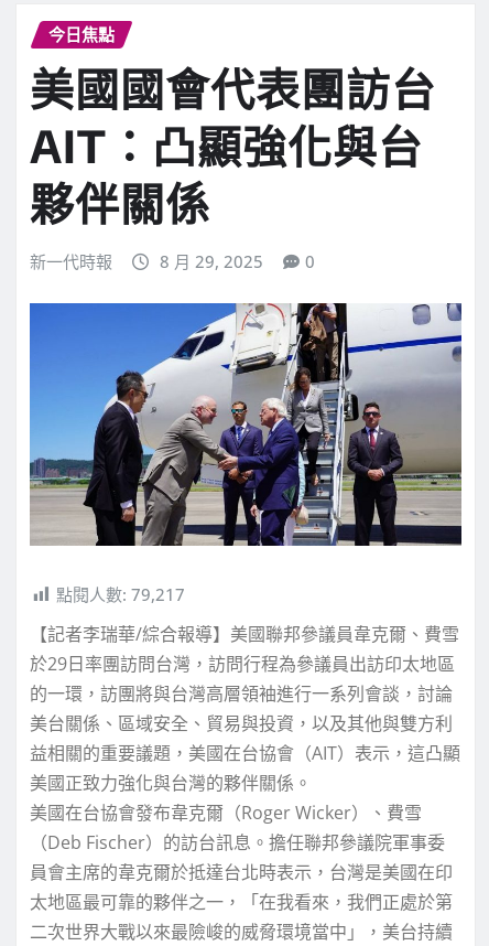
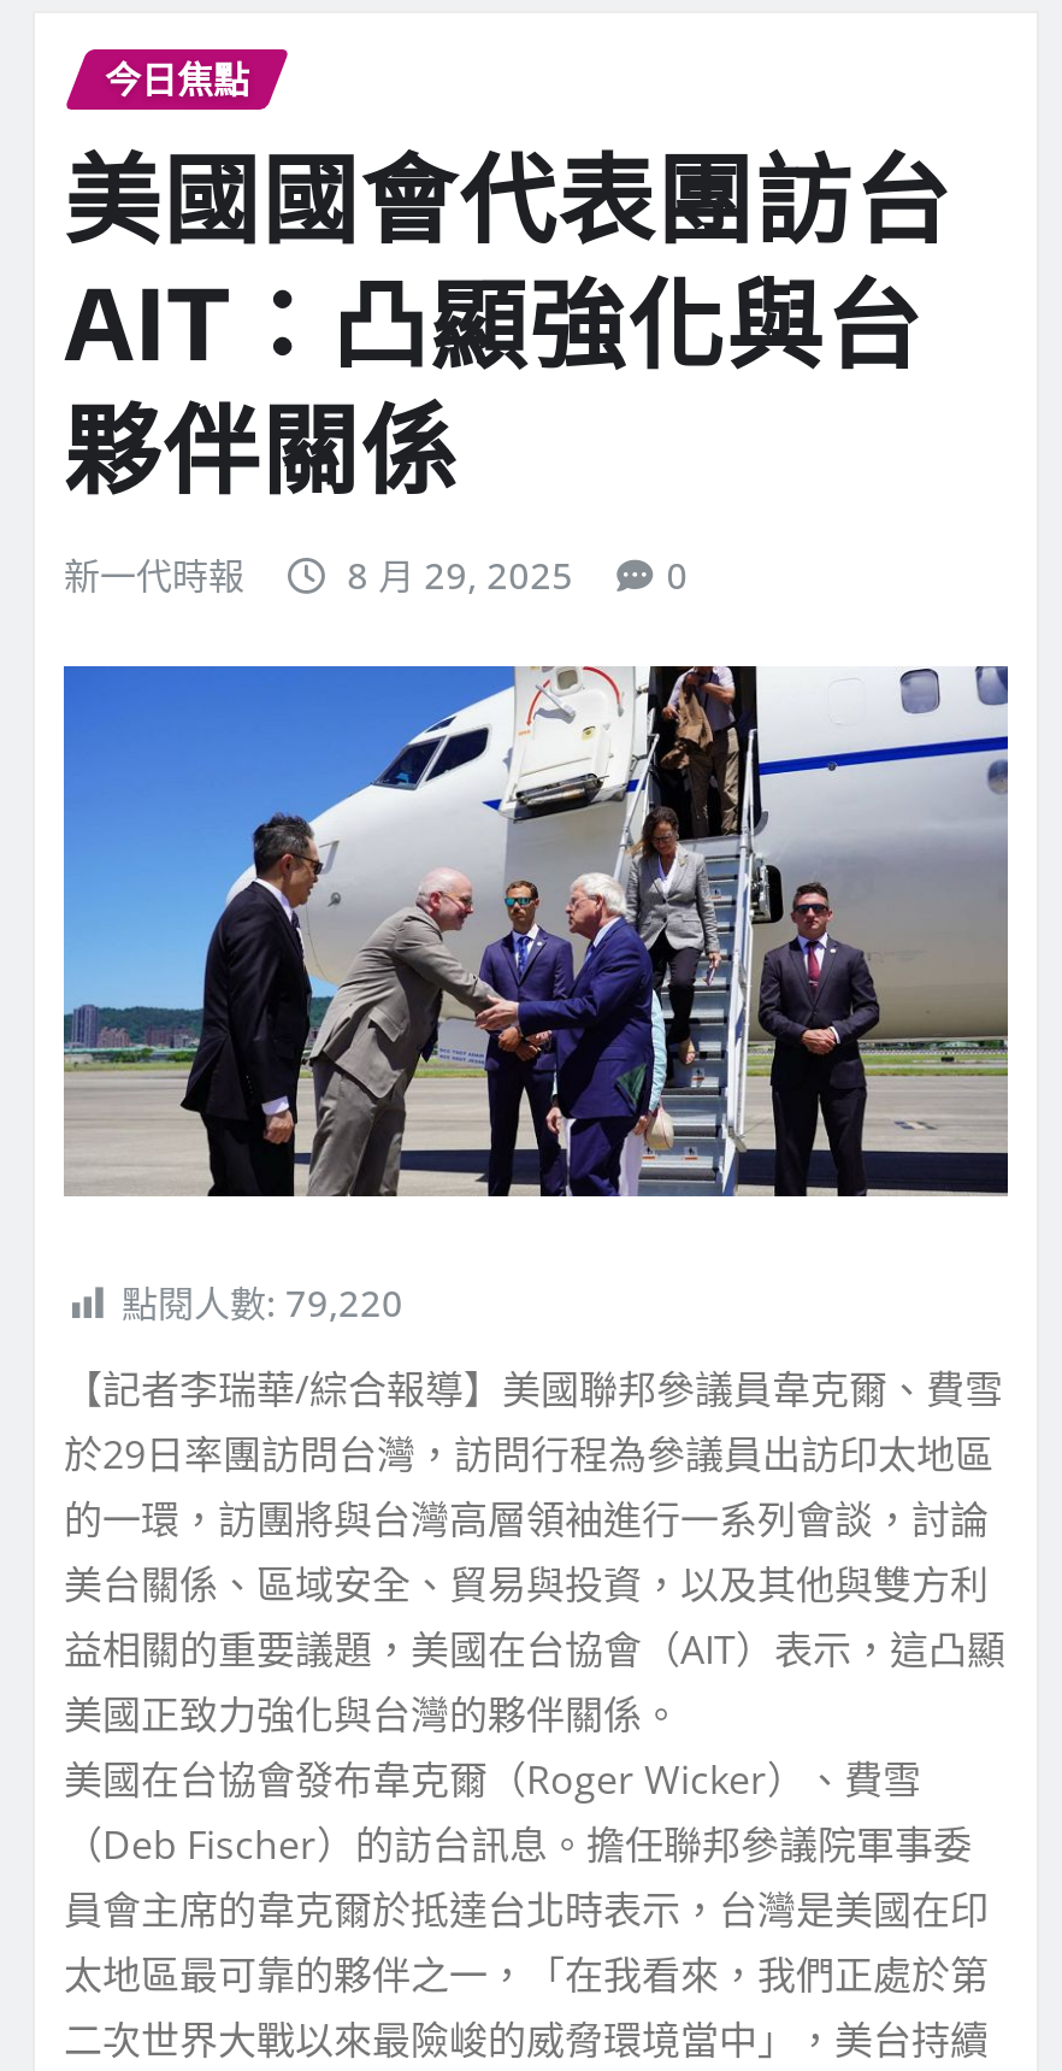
[56,583,185,605] 點閱人數: 79,217 -> [122,1279,403,1327] 點閱人數: 79,220

